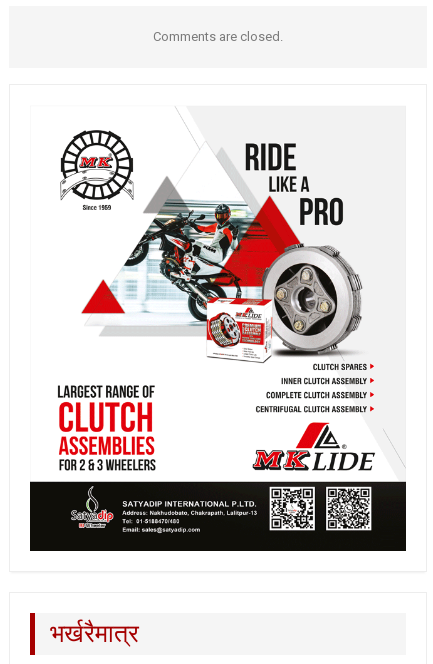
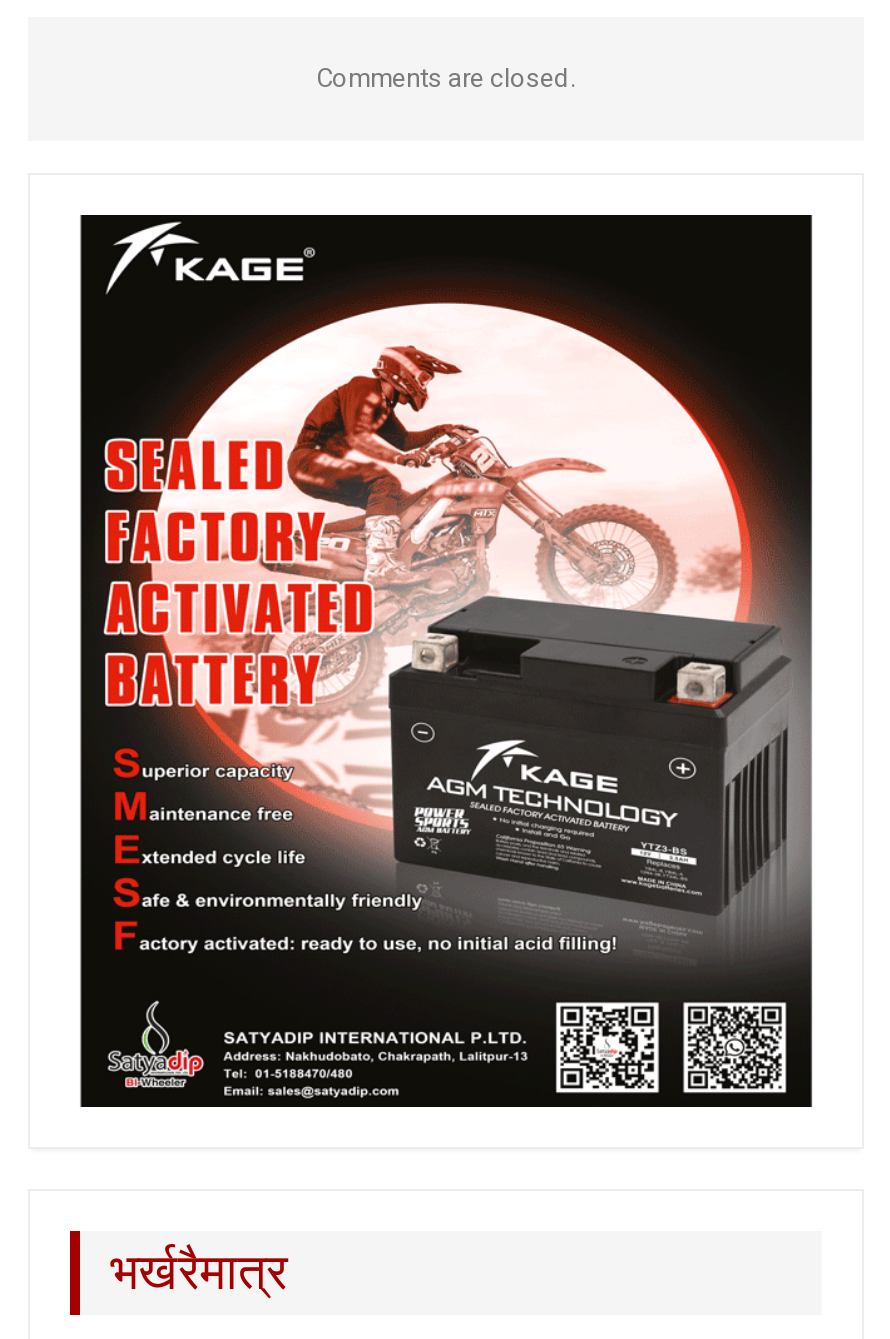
[29,105,407,552] [image] -> [70,213,822,1107] [image]

